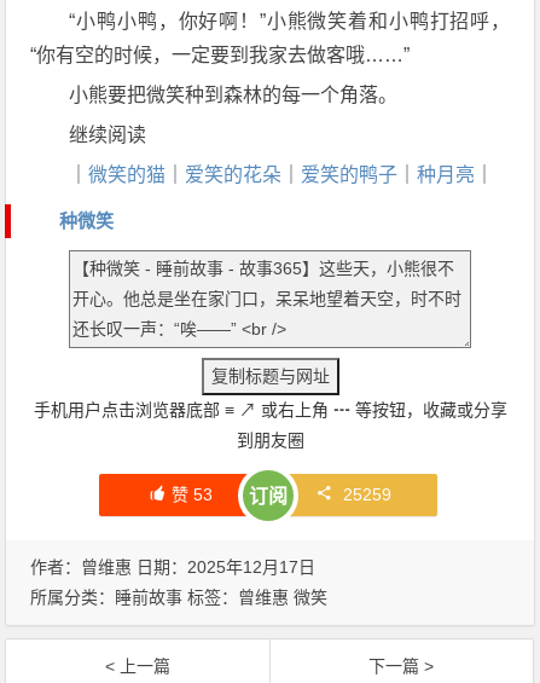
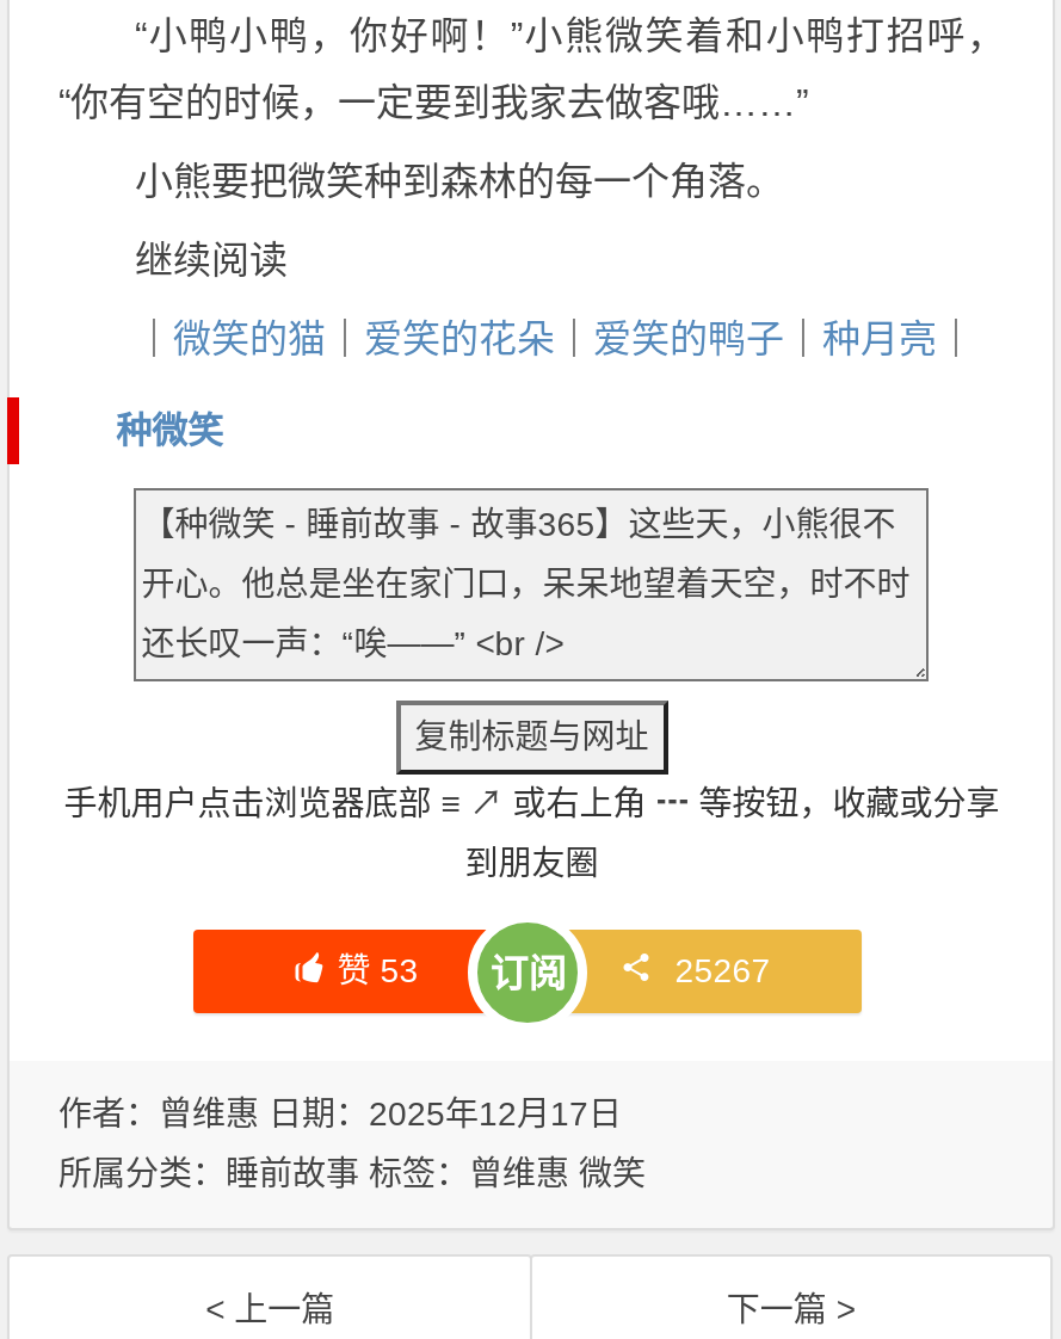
[343,485,391,504] 25259 -> [675,951,771,989] 25267

